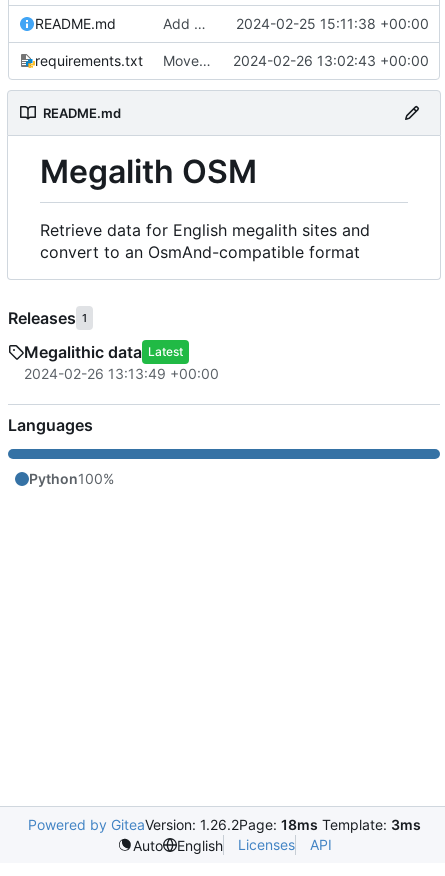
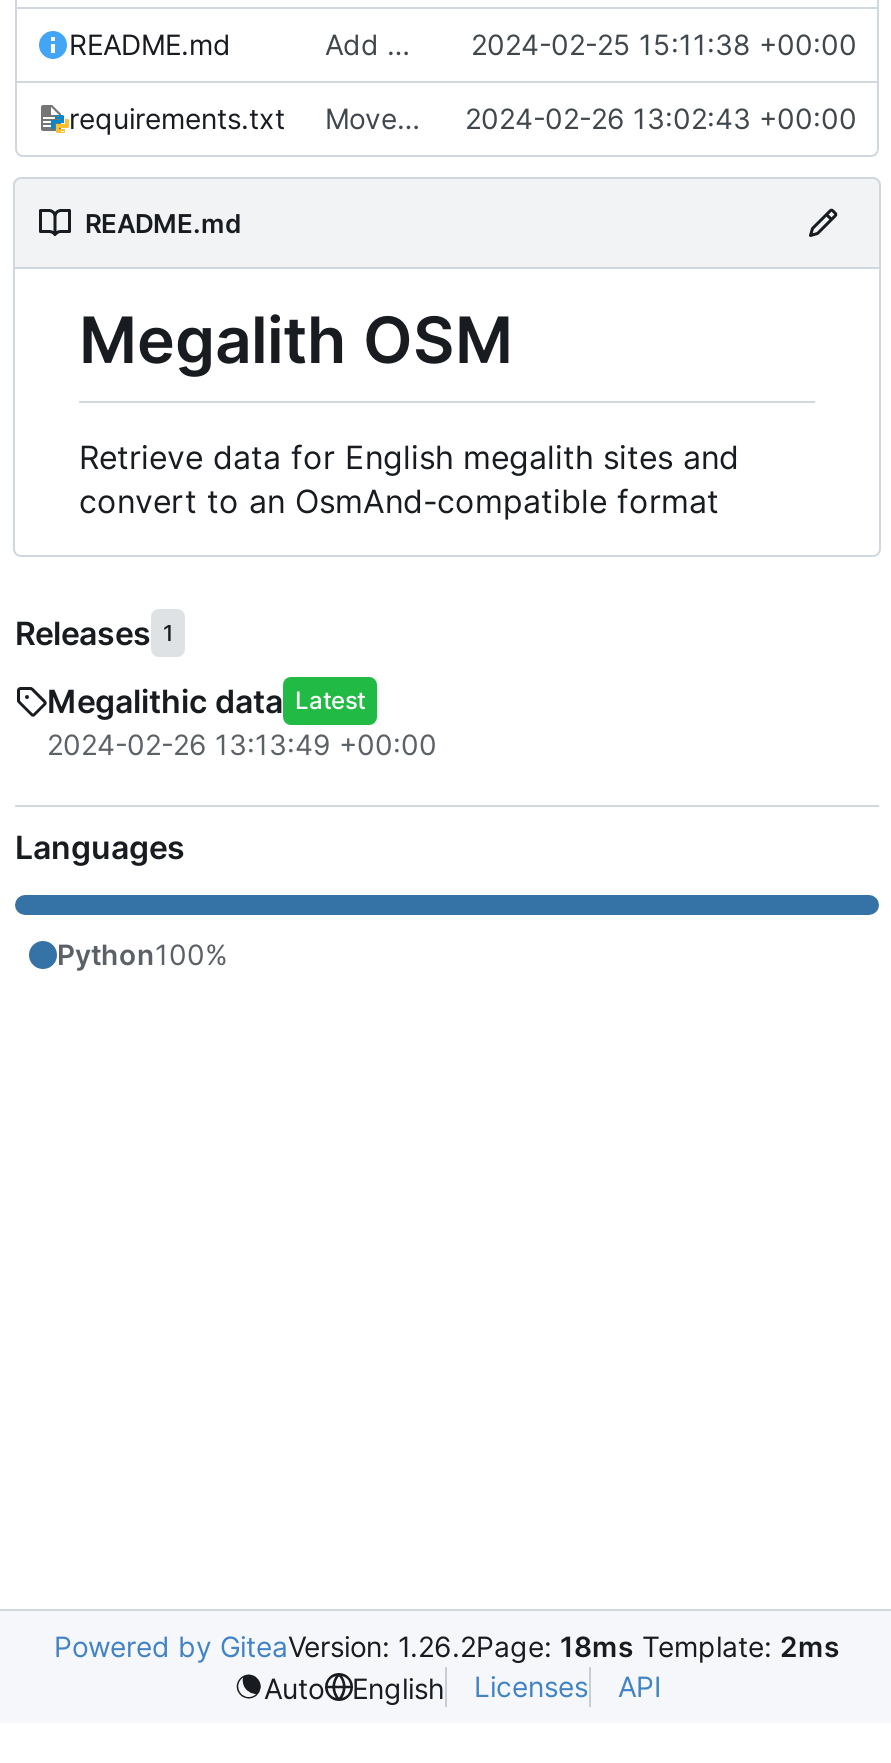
[27,816,420,833] Powered by GiteaVersion: 1.26.2Page: 18ms Template: 3ms -> [54,1629,840,1663] Powered by GiteaVersion: 1.26.2Page: 18ms Template: 2ms

